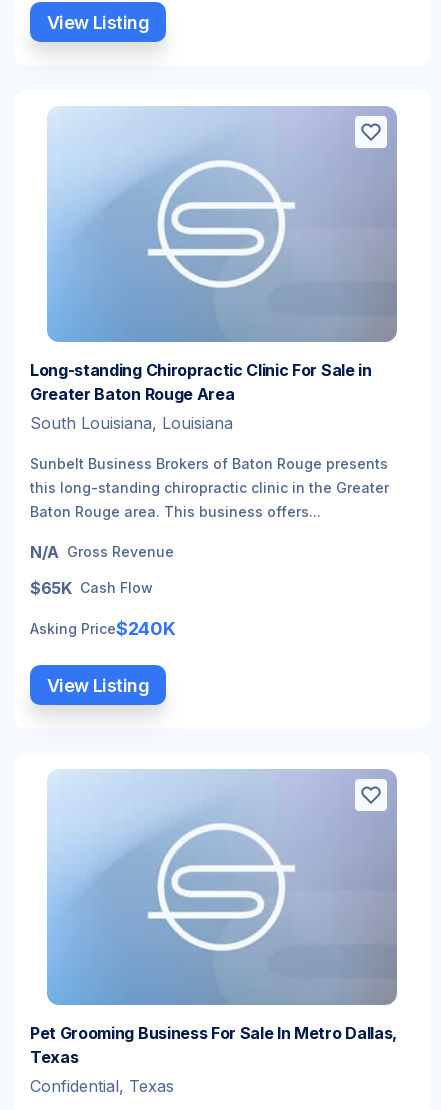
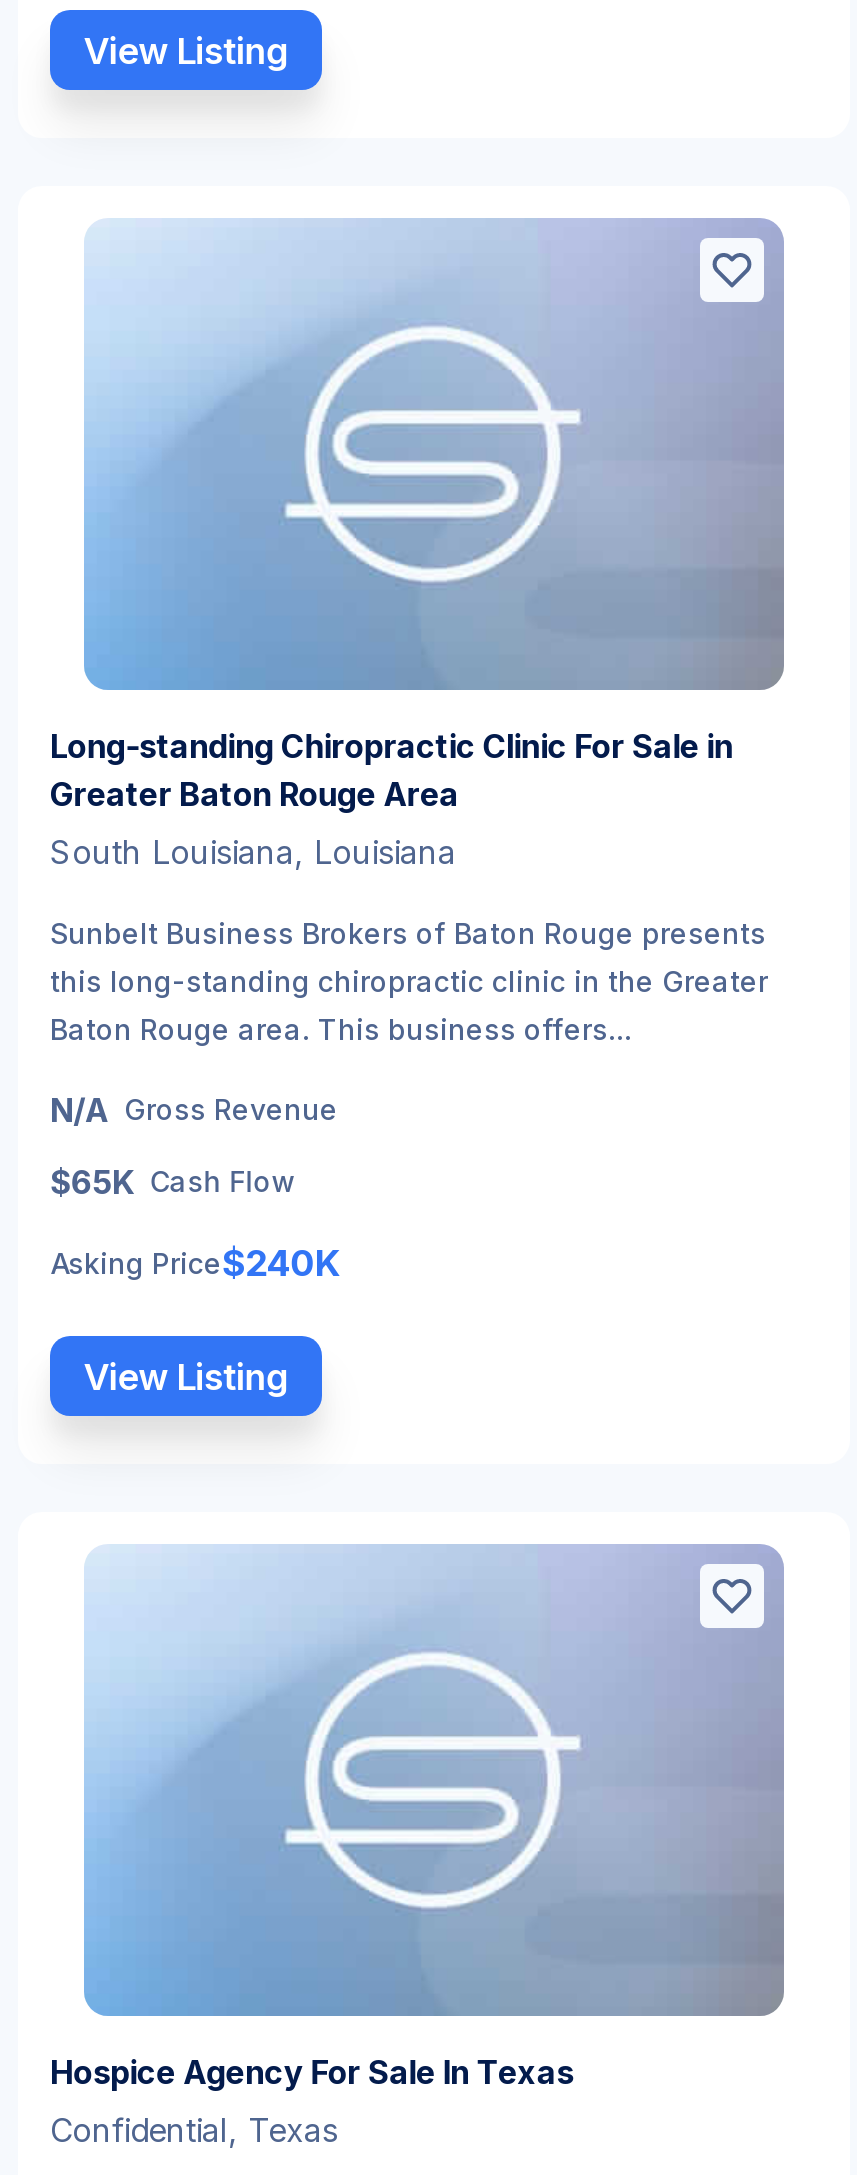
[30,1023,397,1067] Pet Grooming Business For Sale In Metro Dallas, | Texas -> [50,2052,574,2092] Hospice Agency For Sale In Texas

